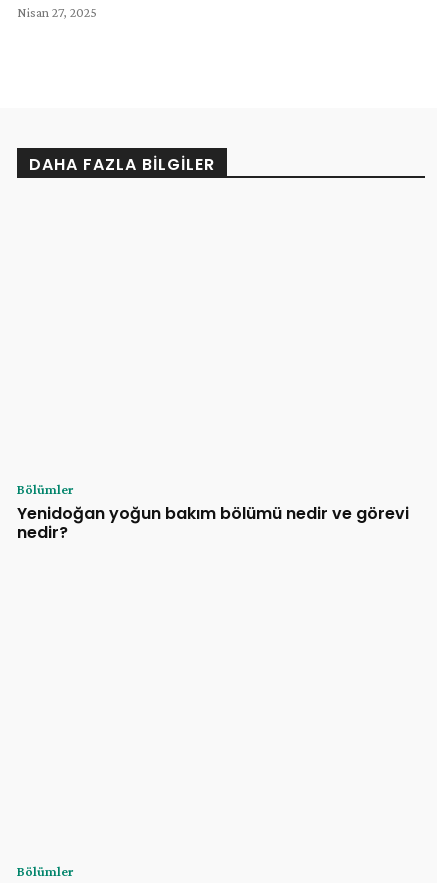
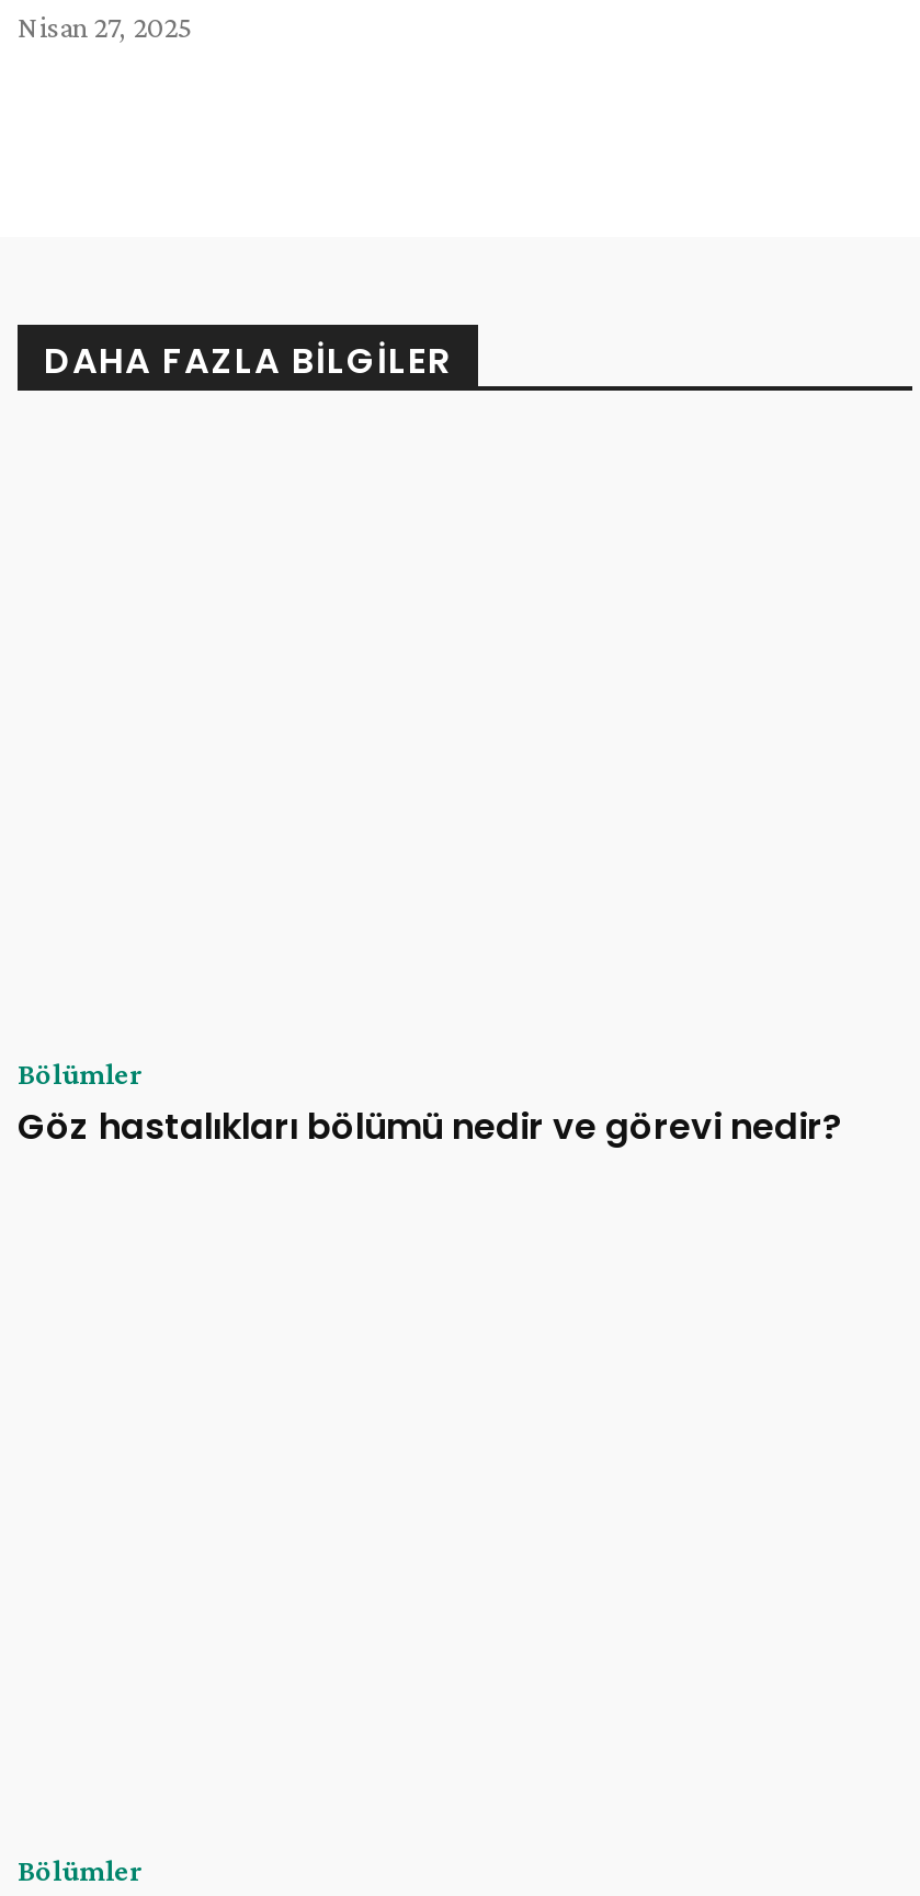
[17,502,409,544] Yenidoğan yoğun bakım bölümü nedir ve görevi | nedir? -> [18,1102,842,1152] Göz hastalıkları bölümü nedir ve görevi nedir?

